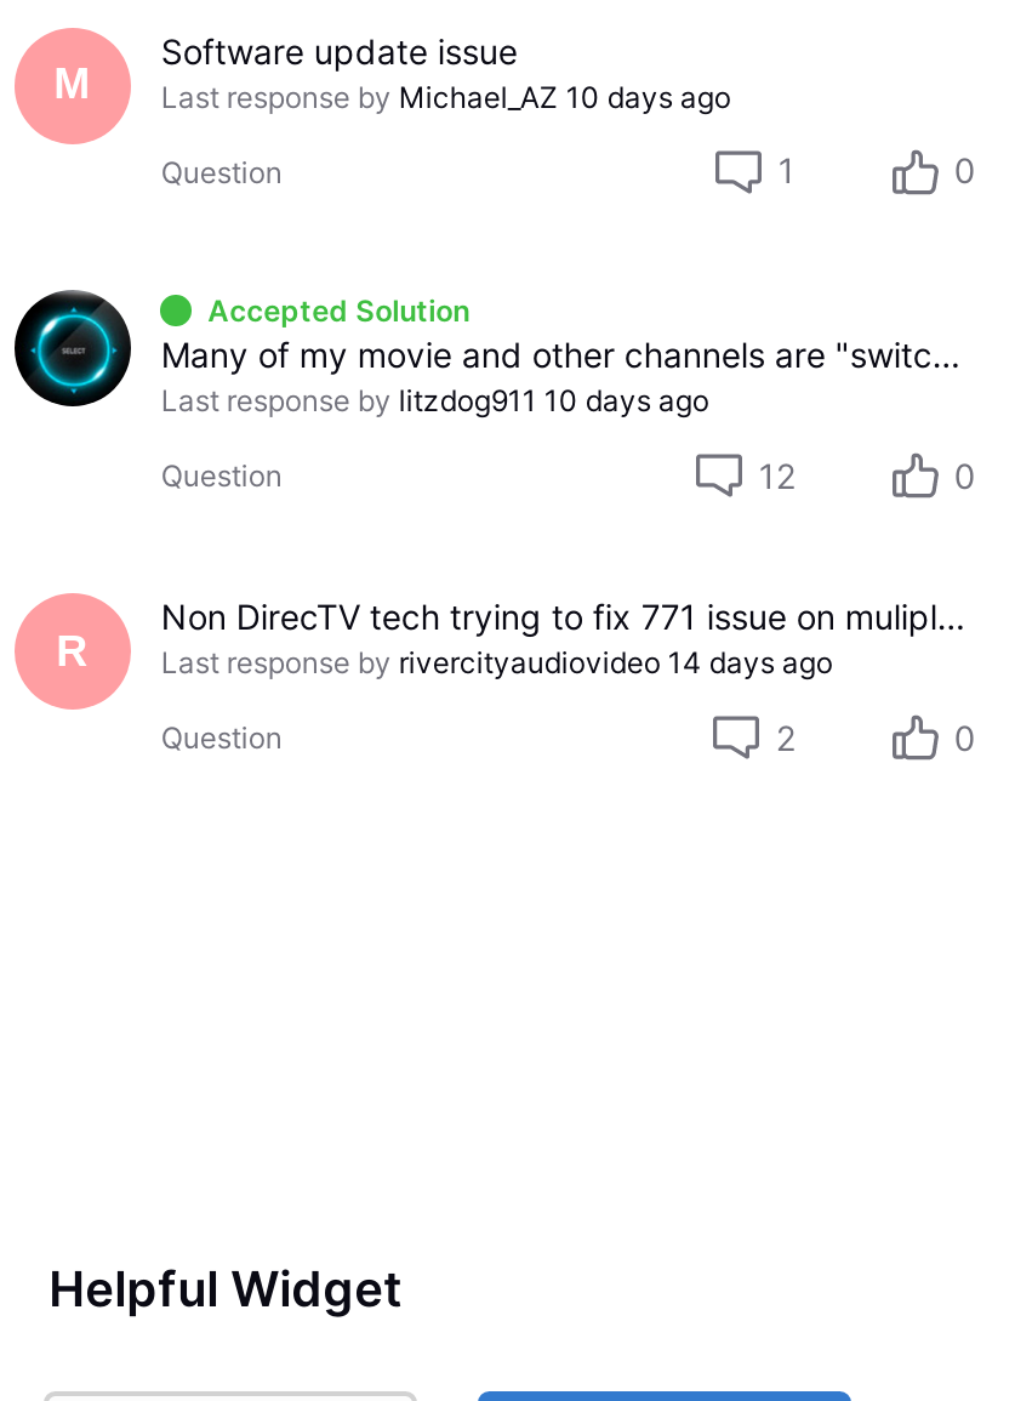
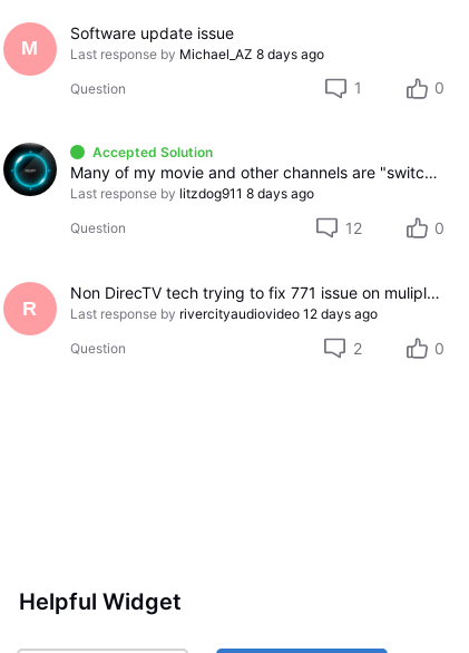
[161,78,731,115] Last response by Michael_AZ 10 days ago -> [71,45,325,62] Last response by Michael_AZ 8 days ago
[161,382,709,418] Last response by litzdog911 10 days ago -> [71,185,315,202] Last response by litzdog911 8 days ago
[161,644,833,680] Last response by rivercityaudiovideo 14 days ago -> [71,305,378,322] Last response by rivercityaudiovideo 12 days ago

